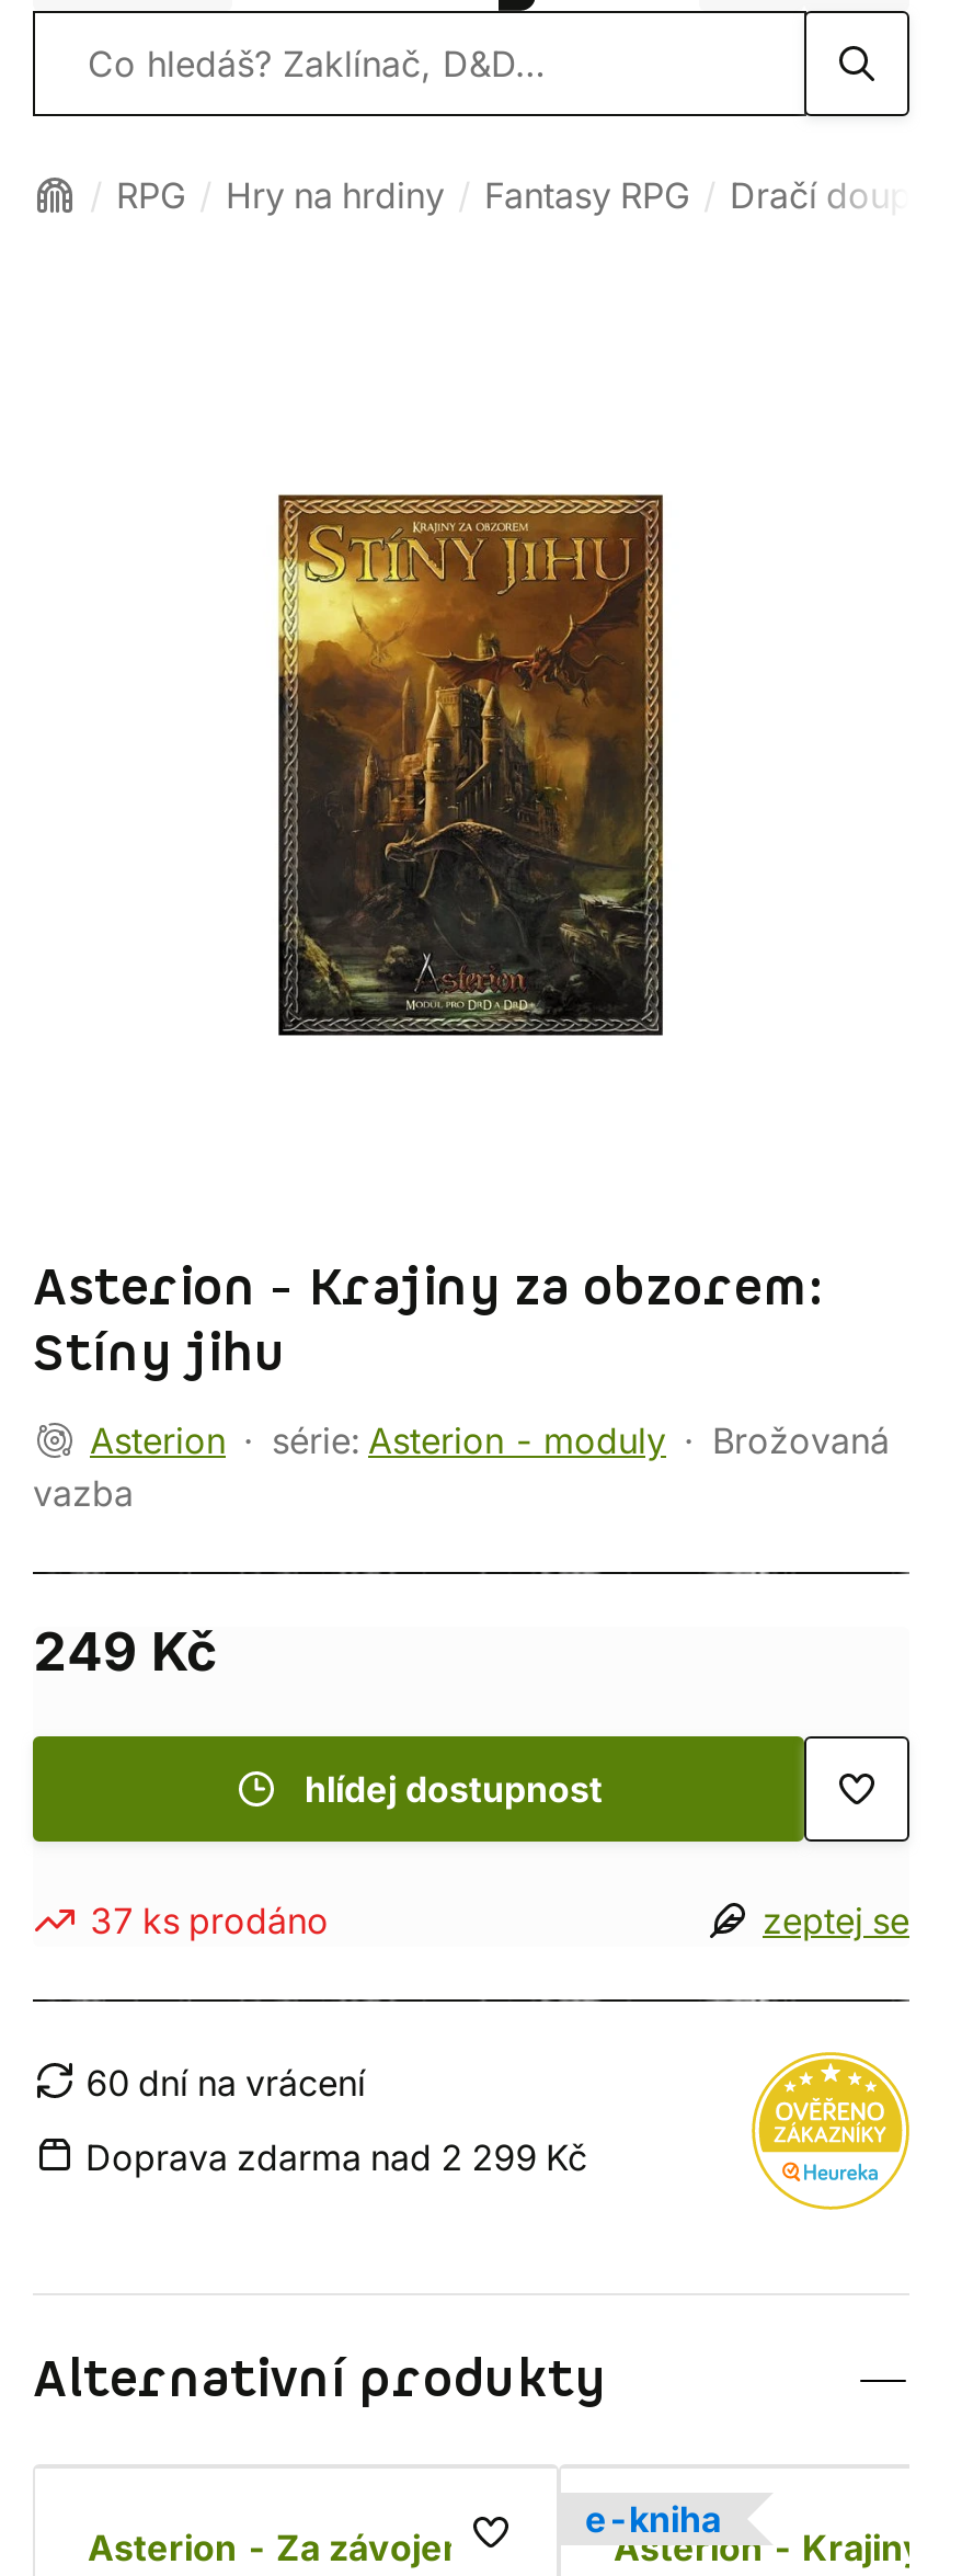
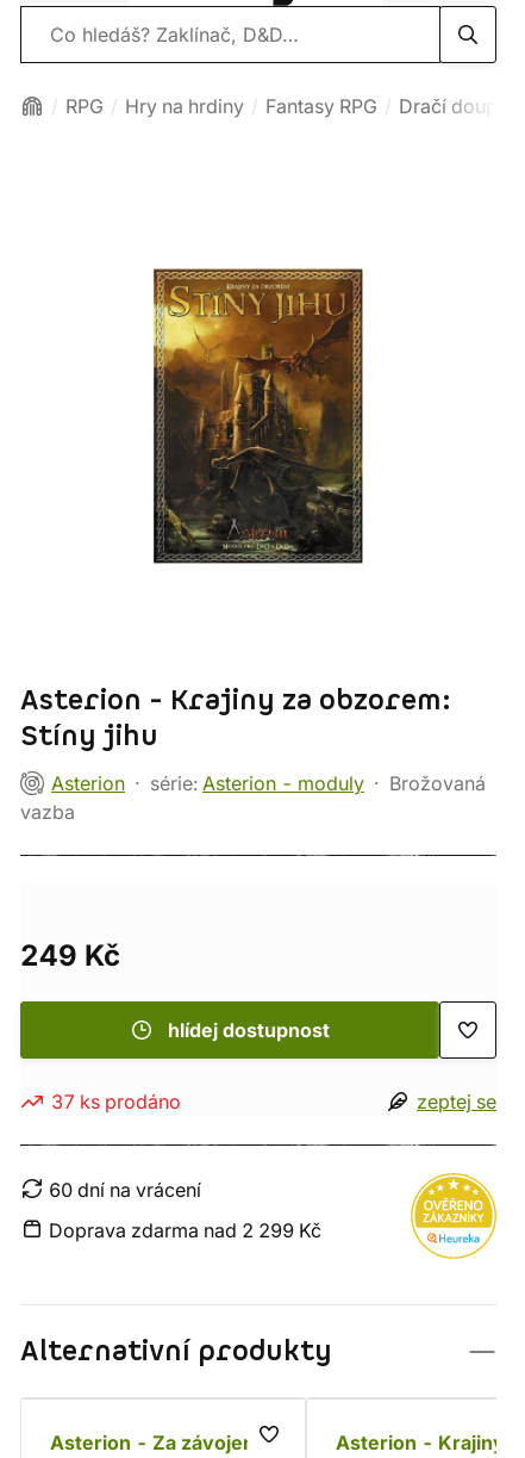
[585,2497,721,2541] e-kniha -> none

